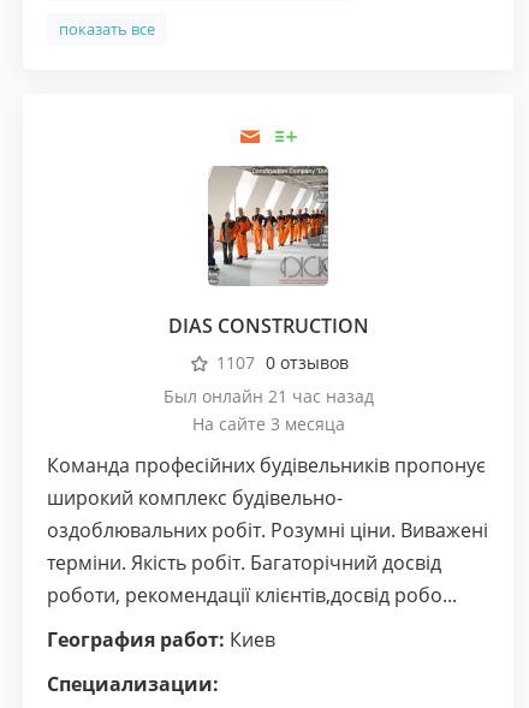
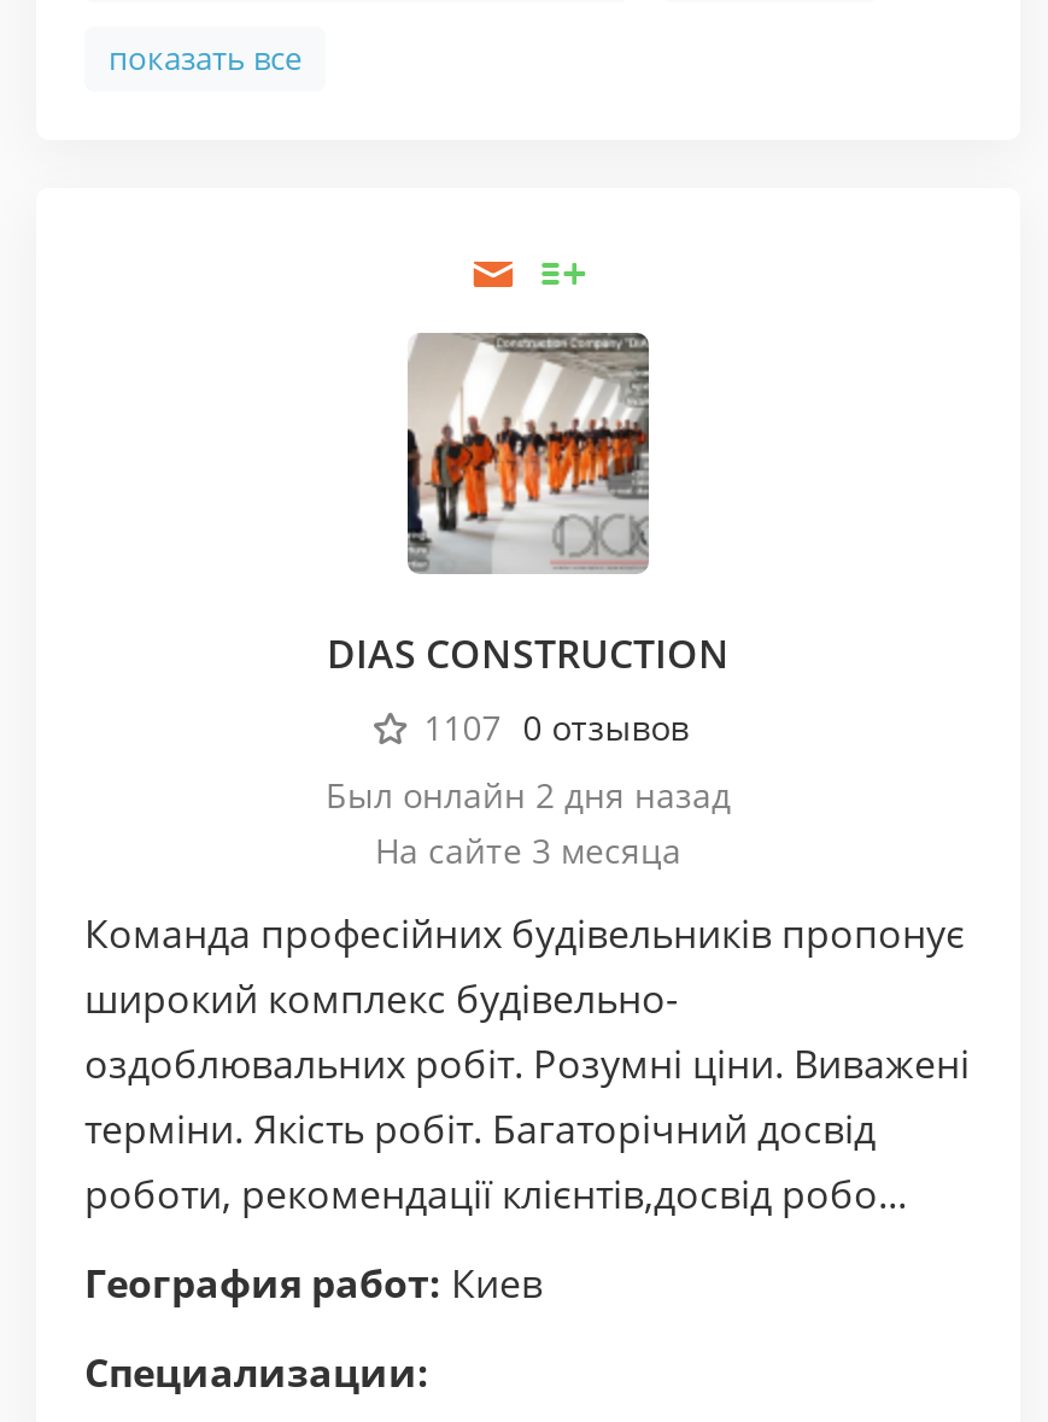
[163,385,373,407] Был онлайн 21 час назад -> [326,772,731,818] Был онлайн 2 дня назад

